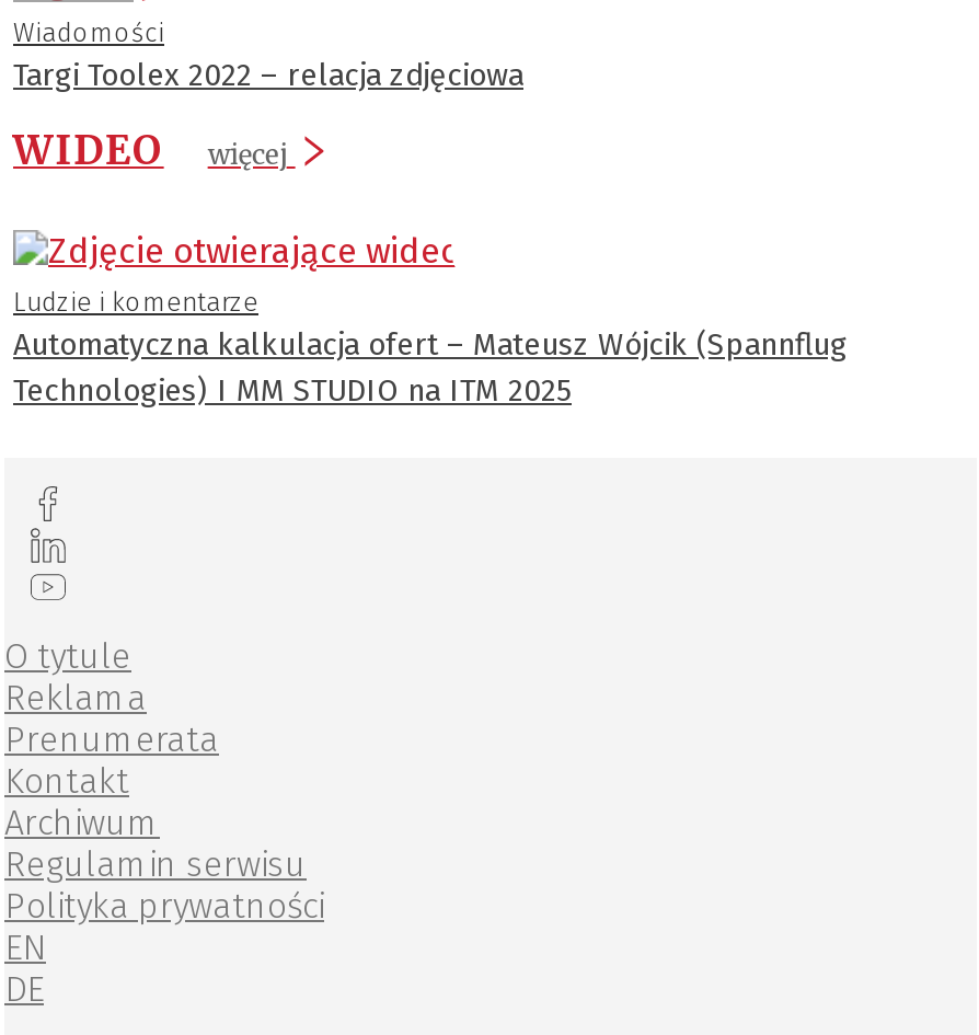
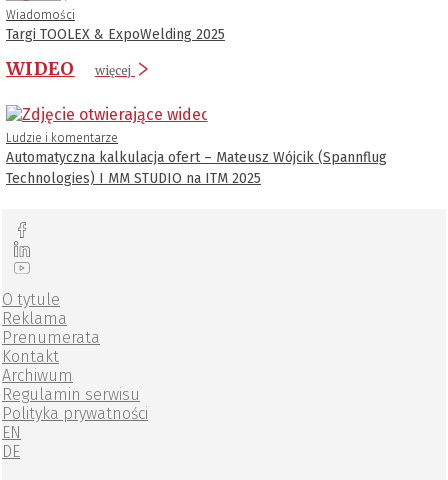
[13,57,523,94] Targi Toolex 2022 – relacja zdjęciowa -> [6,26,225,43] Targi TOOLEX & ExpoWelding 2025

